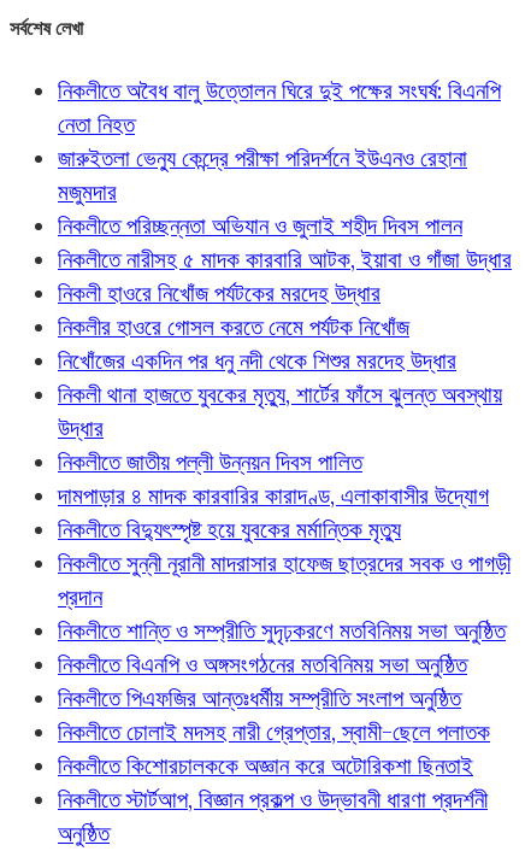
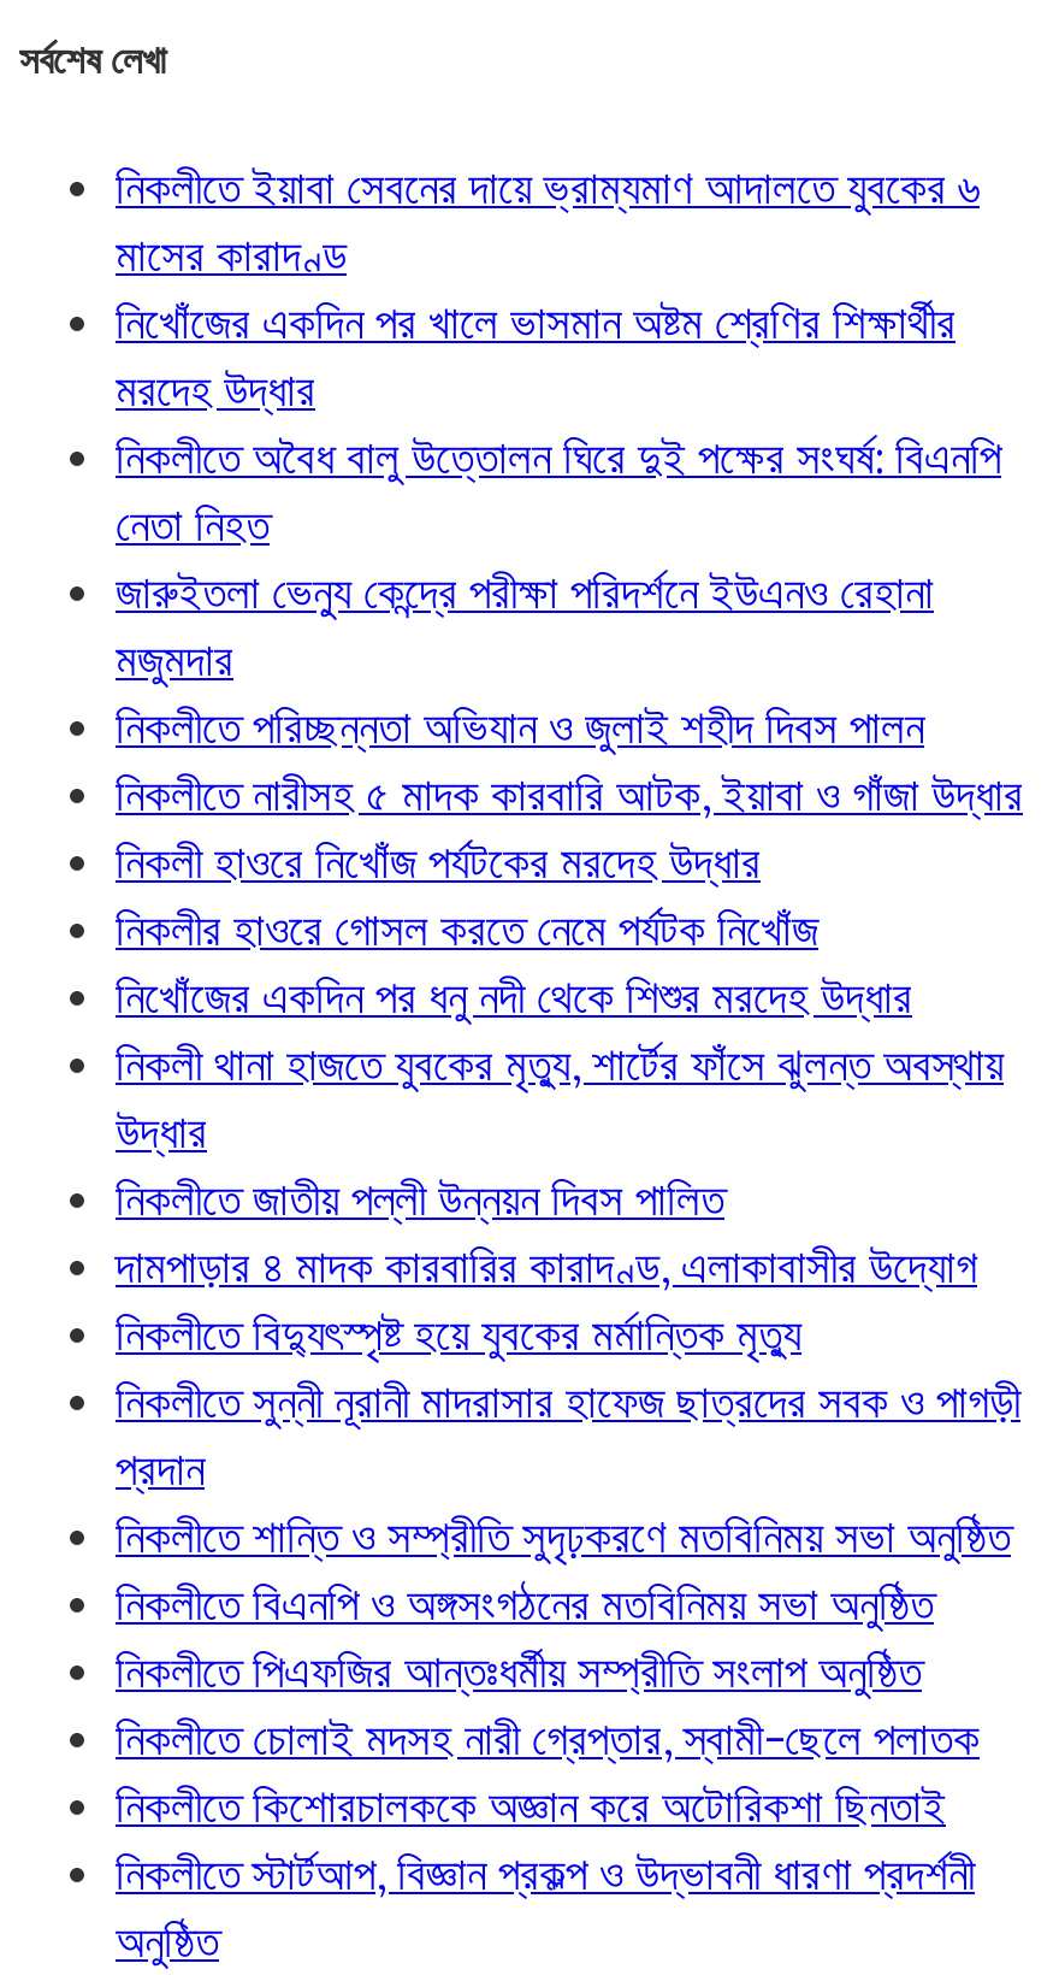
none -> [116,158,980,418] নিকলীতে ইয়াবা সেবনের দায়ে ভ্রাম্যমাণ আদালতে যুবকের ৬ | মাসের কারাদণ্ড | নিখোঁজের একদিন পর খালে ভাসমান অষ্টম শ্রেণির শিক্ষার্থীর | মরদেহ উদ্ধার

